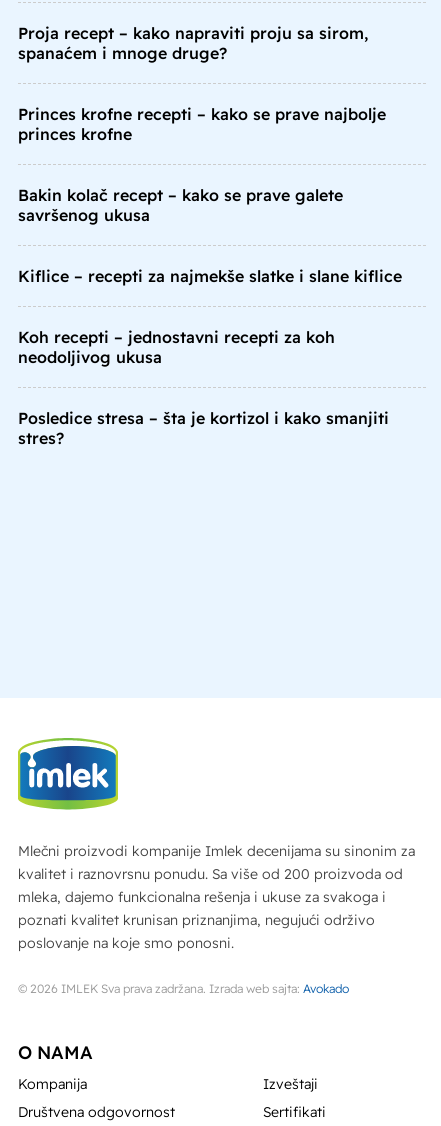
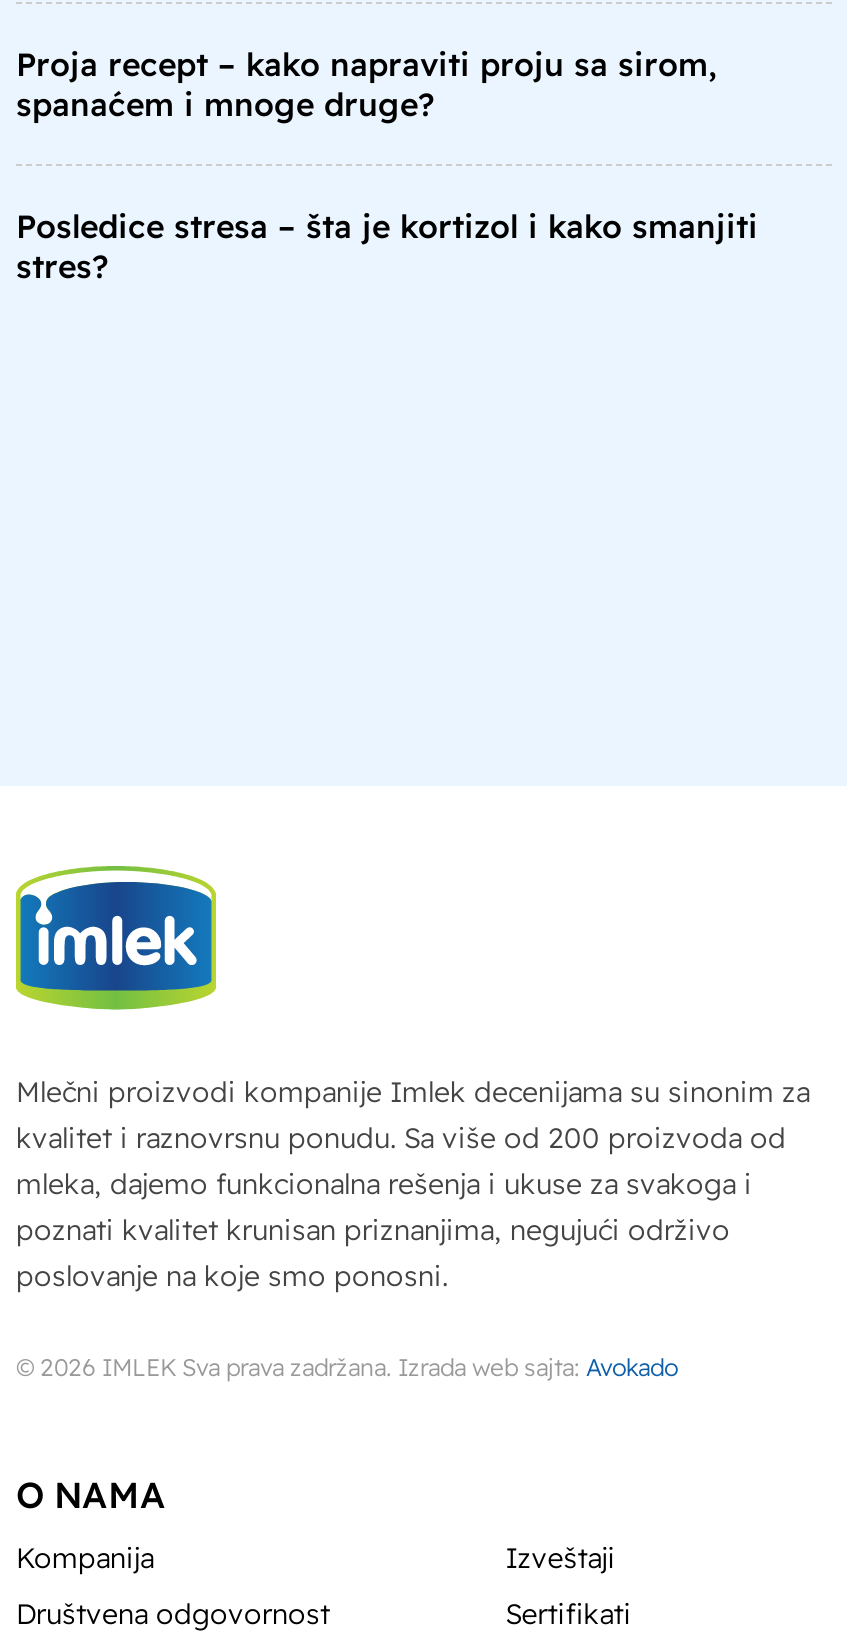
[18,104,402,367] Princes krofne recepti – kako se prave najbolje | princes krofne | Bakin kolač recept – kako se prave galete | savršenog ukusa | Kiflice – recepti za najmekše slatke i slane kiflice | Koh recepti – jednostavni recepti za koh | neodoljivog ukusa -> none

